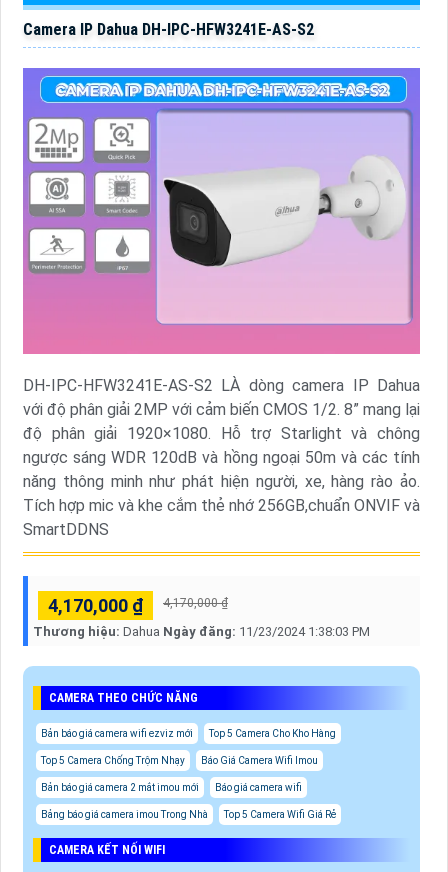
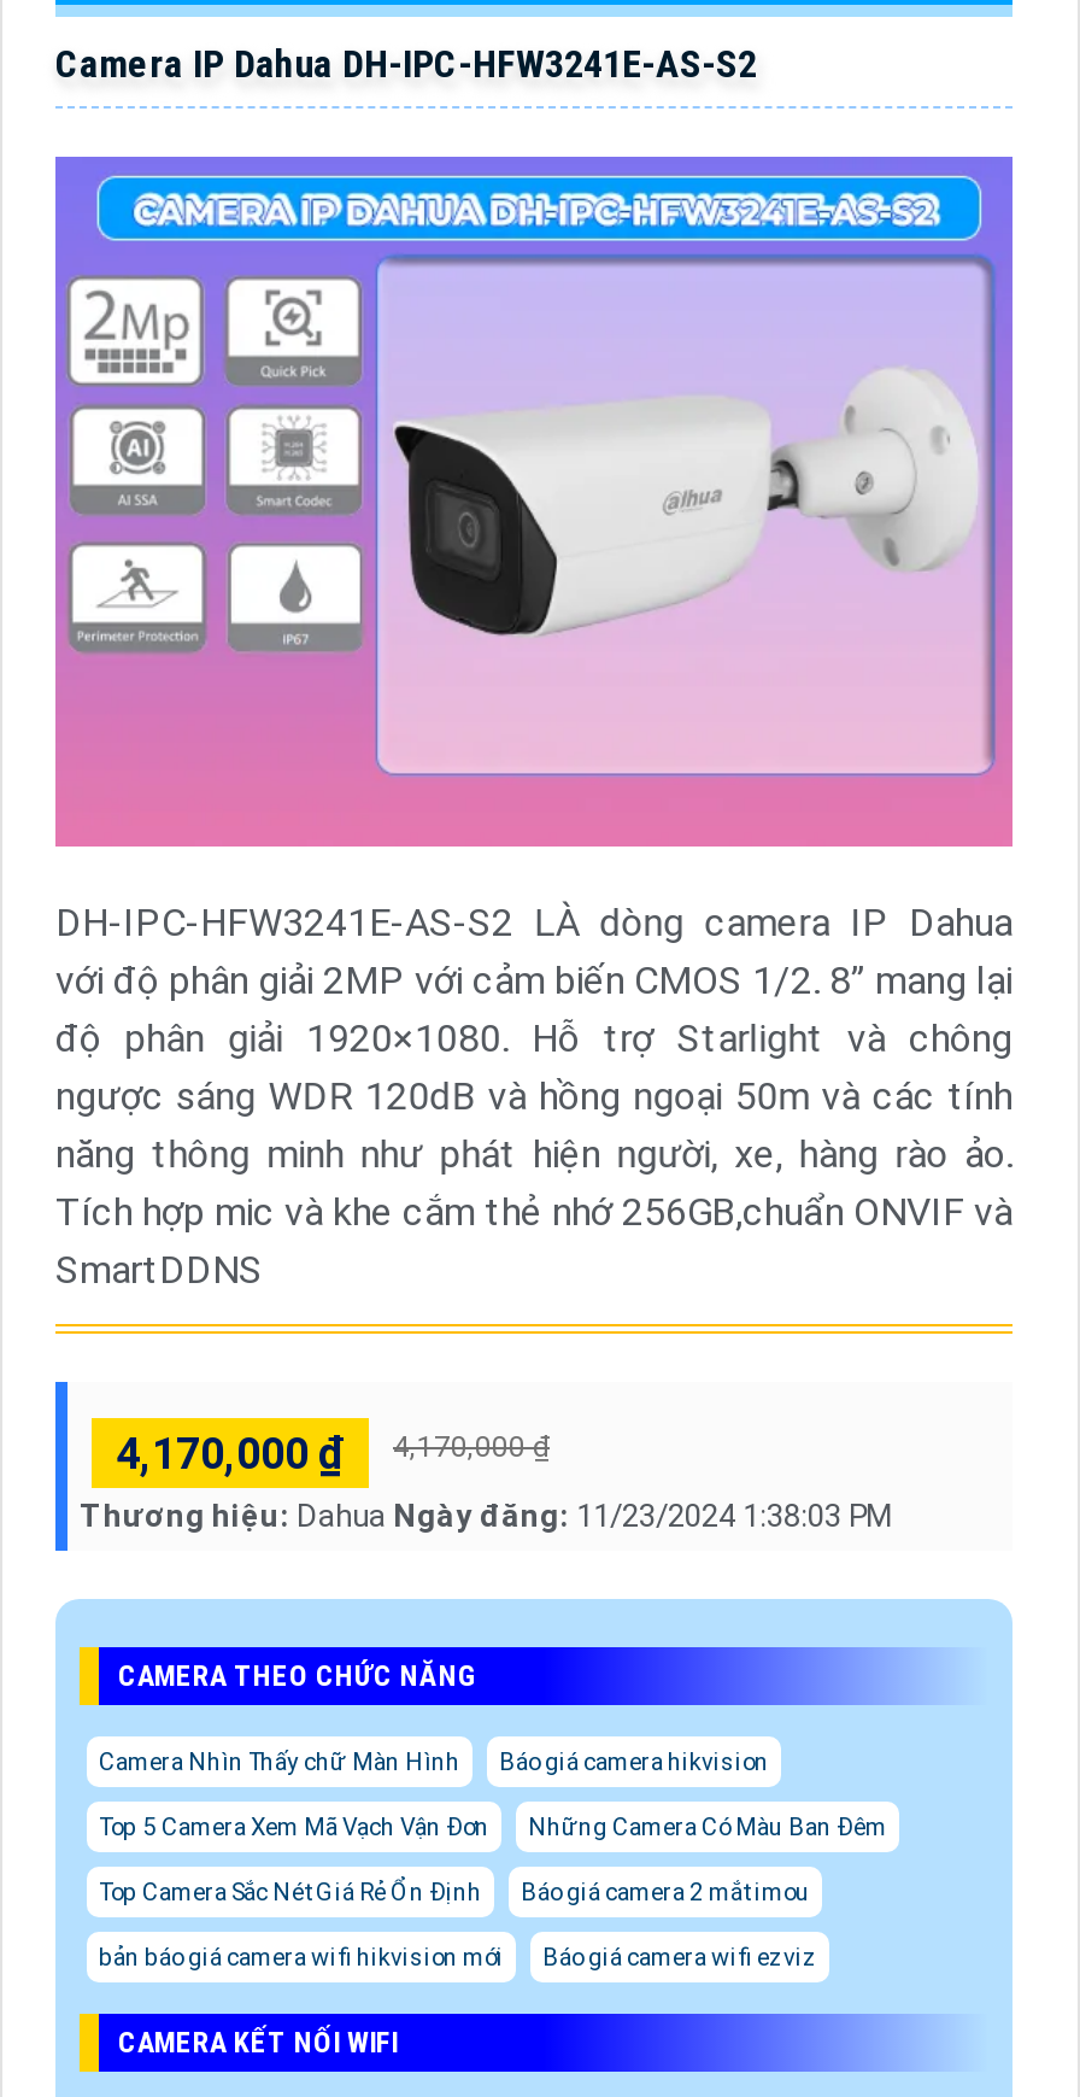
[41,728,336,739] Bản báo giá camera wifi ezviz mới | Top 5 Camera Cho Kho Hàng -> [99,1748,769,1774] Camera Nhìn Thấy chữ Màn Hình | Báo giá camera hikvision
[41,755,318,766] Top 5 Camera Chống Trộm Nhạy | Báo Giá Camera Wifi Imou -> [99,1813,887,1839] Top 5 Camera Xem Mã Vạch Vận Đơn | Những Camera Có Màu Ban Đêm
[41,782,302,793] Bản báo giá camera 2 mắt imou mới | Báo giá camera wifi -> [99,1878,810,1904] Top Camera Sắc Nét Giá Rẻ Ổn Định | Báo giá camera 2 mắt imou
[41,809,336,820] Bảng báo giá camera imou Trong Nhà | Top 5 Camera Wifi Giá Rẻ -> [99,1943,817,1969] bản báo giá camera wifi hikvision mới | Báo giá camera wifi ezviz

